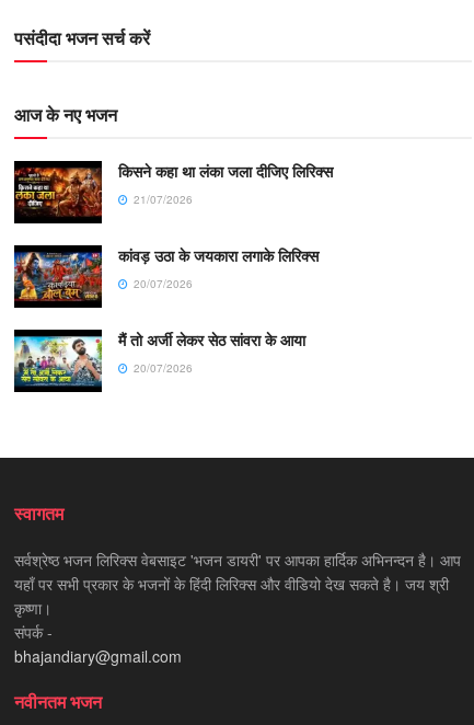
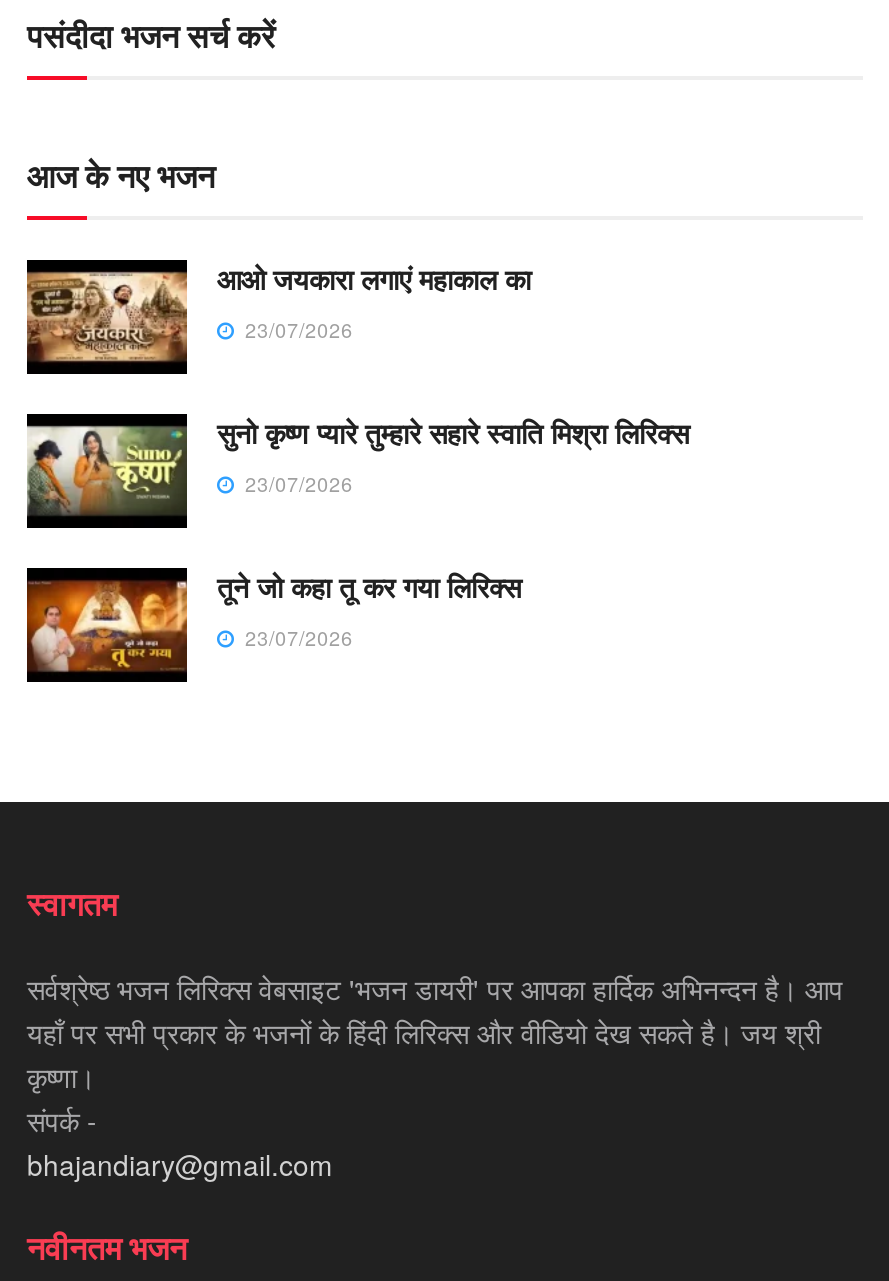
[13,160,333,217] [image] | किसने कहा था लंका जला दीजिए लिरिक्स | 21/07/2026 -> [25,258,531,364] [image] | आओ जयकारा लगाएं महाकाल का | 23/07/2026
[13,244,319,301] [image] | कांवड़ उठा के जयकारा लगाके लिरिक्स | 20/07/2026 -> [27,412,689,516] [image] | सुनो कृष्ण प्यारे तुम्हारे सहारे स्वाति मिश्रा लिरिक्स | 23/07/2026
[13,329,305,387] [image] | मैं तो अर्जी लेकर सेठ सांवरा के आया | 20/07/2026 -> [25,567,521,674] [image] | तूने जो कहा तू कर गया लिरिक्स | 23/07/2026

